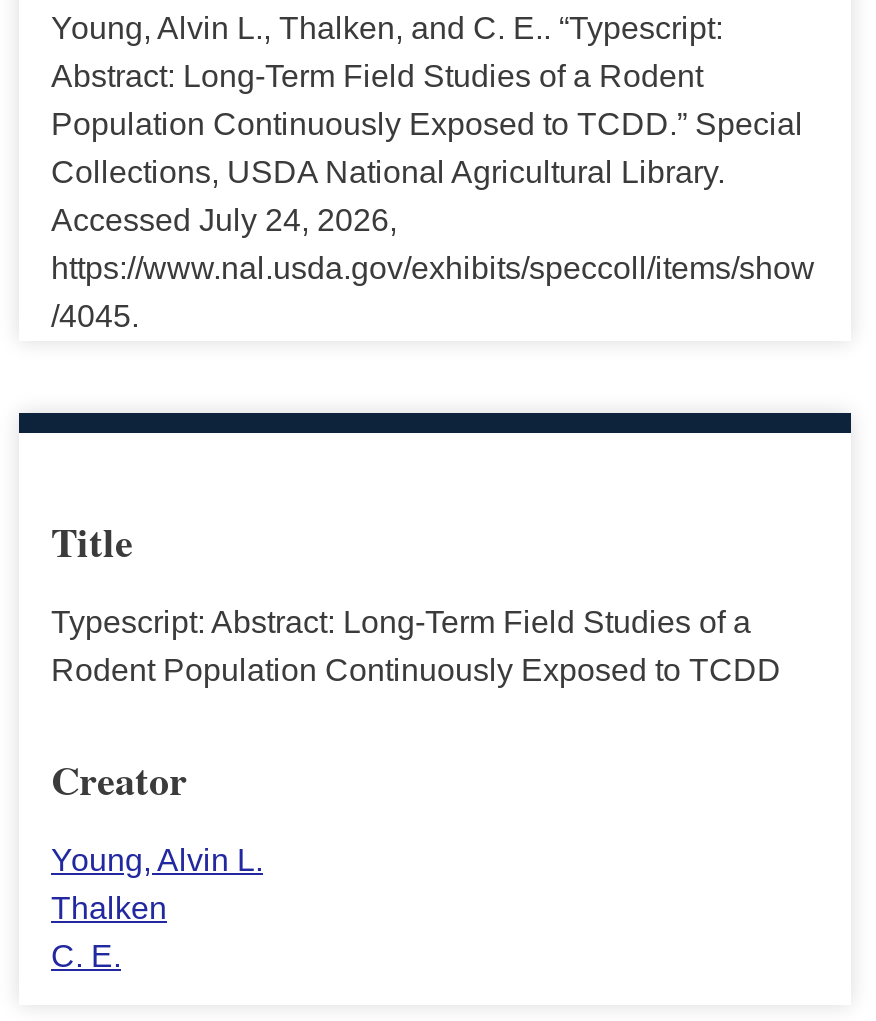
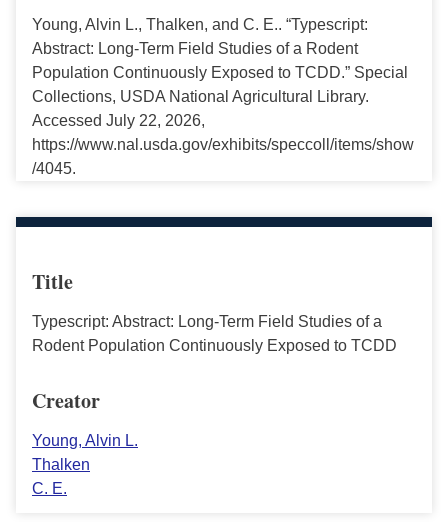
[51,203,397,237] Accessed July 24, 2026, -> [32,112,205,129] Accessed July 22, 2026,

